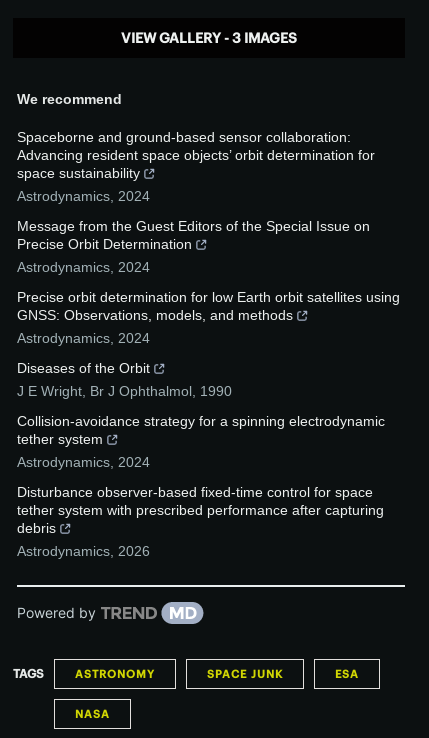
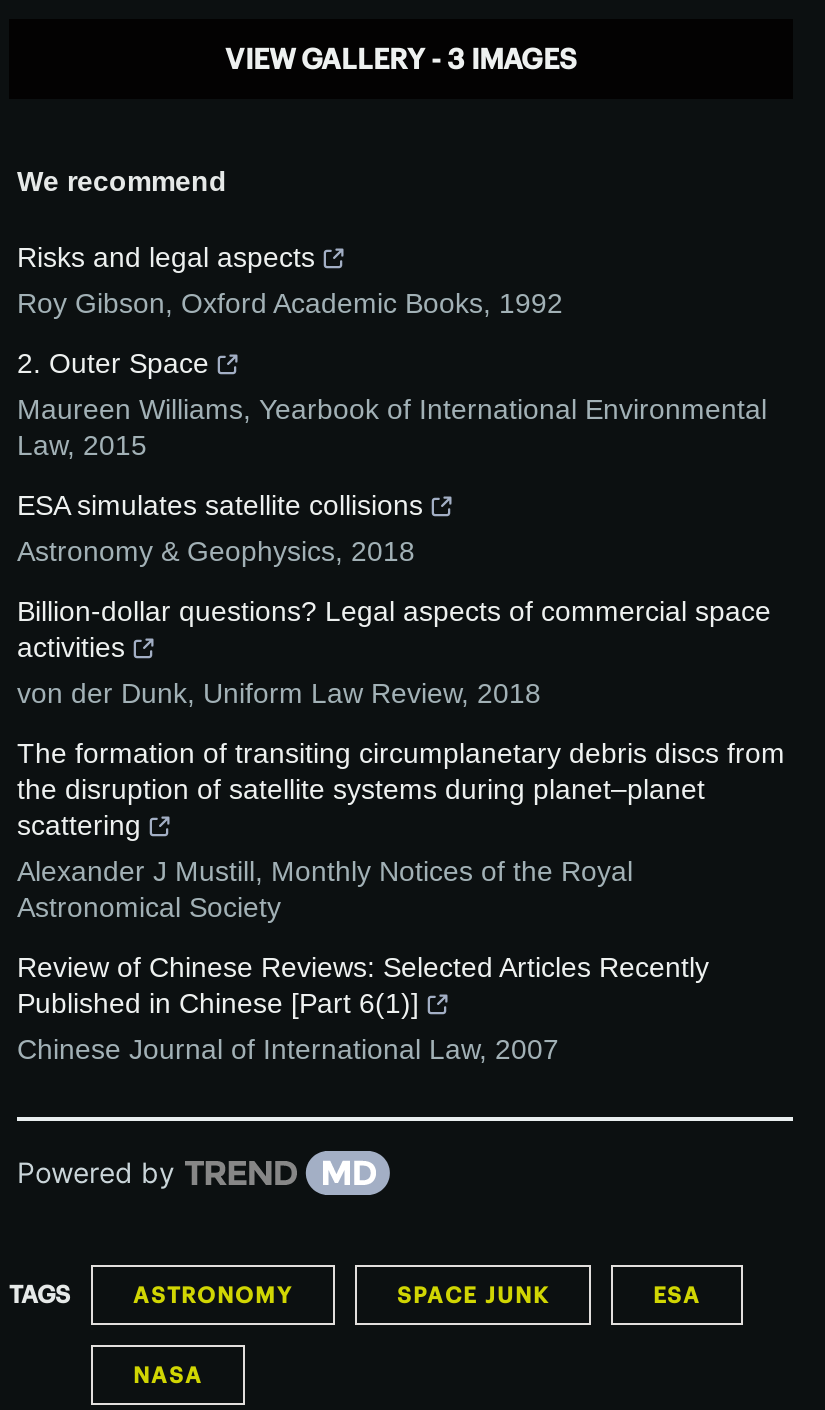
[17,129,375,204] Spaceborne and ground-based sensor collaboration: | Advancing resident space objects’ orbit determination for | space sustainability | Astrodynamics, 2024 -> [17,242,563,320] Risks and legal aspects | Roy Gibson, Oxford Academic Books, 1992
[17,218,370,275] Message from the Guest Editors of the Special Issue on | Precise Orbit Determination | Astrodynamics, 2024 -> [17,348,767,462] 2. Outer Space | Maureen Williams, Yearbook of International Environmental | Law, 2015
[17,289,400,346] Precise orbit determination for low Earth orbit satellites using | GNSS: Observations, models, and methods | Astrodynamics, 2024 -> [17,490,423,568] ESA simulates satellite collisions | Astronomy & Geophysics, 2018
[17,360,232,399] Diseases of the Orbit | J E Wright, Br J Ophthalmol, 1990 -> [17,596,771,710] Billion-dollar questions? Legal aspects of commercial space | activities | von der Dunk, Uniform Law Review, 2018
[17,413,385,470] Collision-avoidance strategy for a spinning electrodynamic | tether system | Astrodynamics, 2024 -> [17,738,785,924] The formation of transiting circumplanetary debris discs from | the disruption of satellite systems during planet–planet | scattering | Alexander J Mustill, Monthly Notices of the Royal | Astronomical Society
[17,484,384,559] Disturbance observer-based fixed-time control for space | tether system with prescribed performance after capturing | debris | Astrodynamics, 2026 -> [17,952,709,1066] Review of Chinese Reviews: Selected Articles Recently | Published in Chinese [Part 6(1)] | Chinese Journal of International Law, 2007

